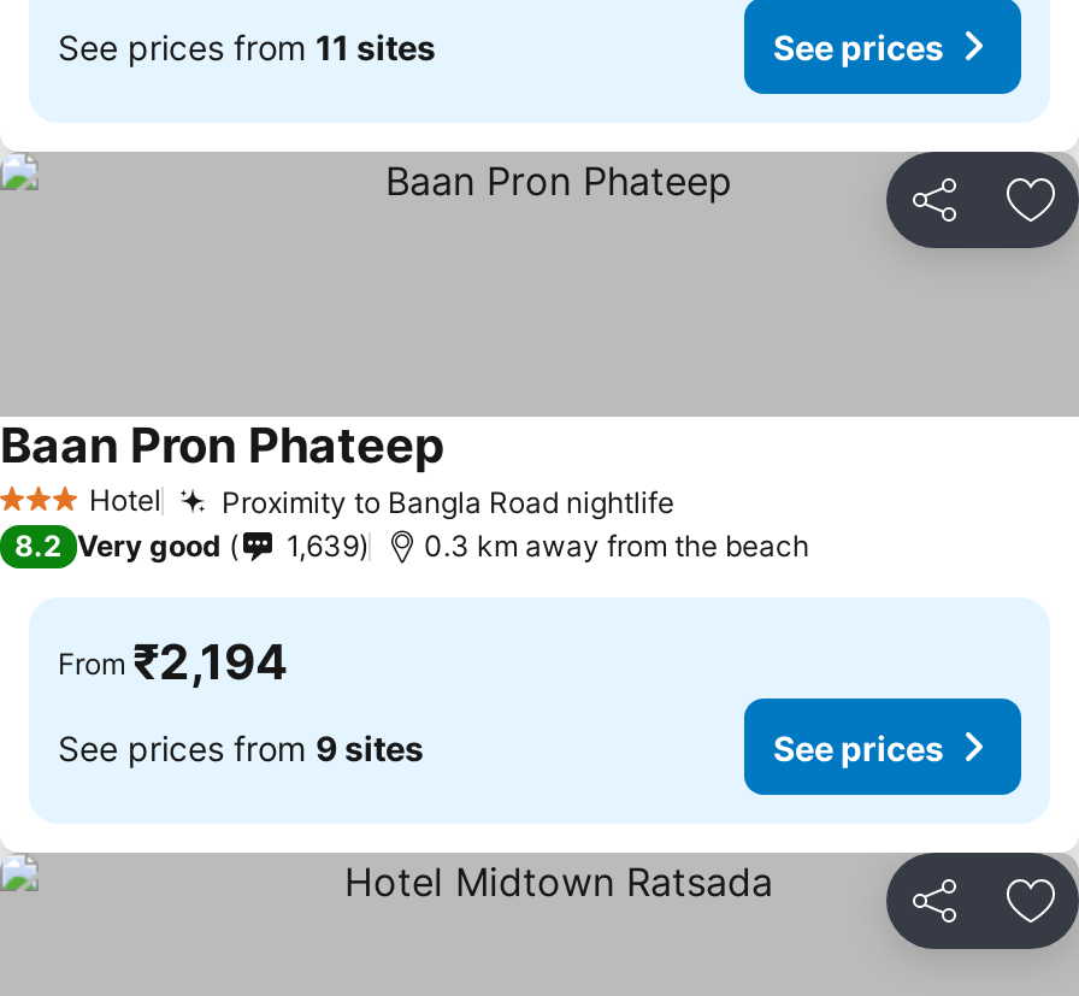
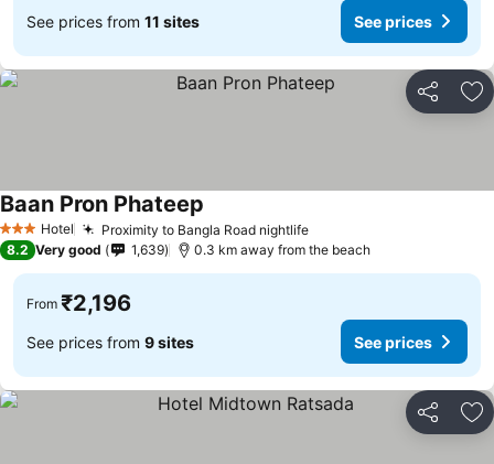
[58,633,289,691] From ₹2,194 -> [26,290,131,316] From ₹2,196

